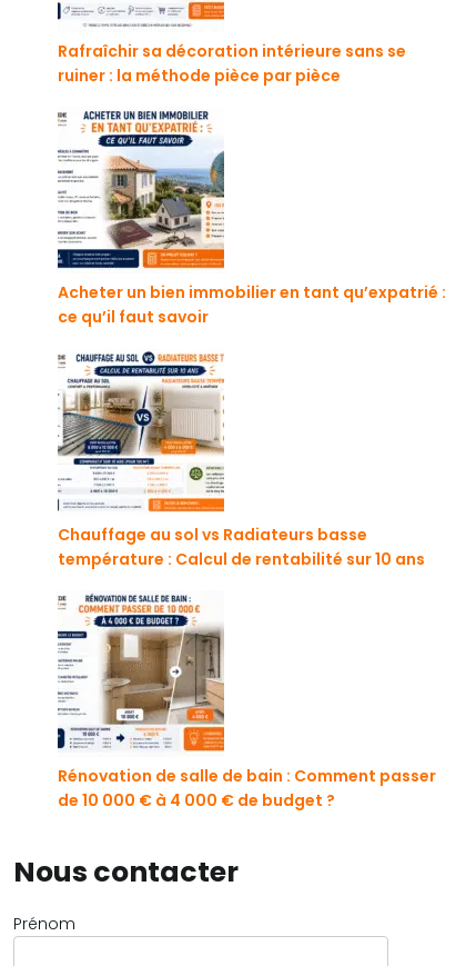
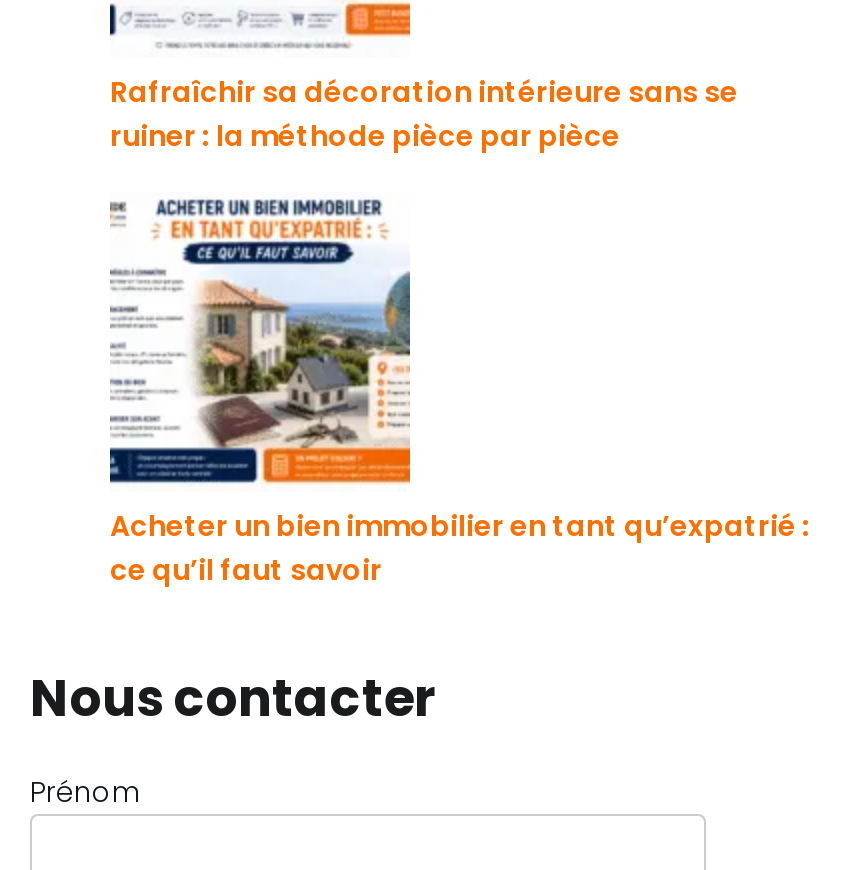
[57,350,425,570] [image] | Chauffage au sol vs Radiateurs basse | température : Calcul de rentabilité sur 10 ans -> none
[57,596,436,812] [image] | Rénovation de salle de bain : Comment passer | de 10 000 € à 4 000 € de budget ? -> none

